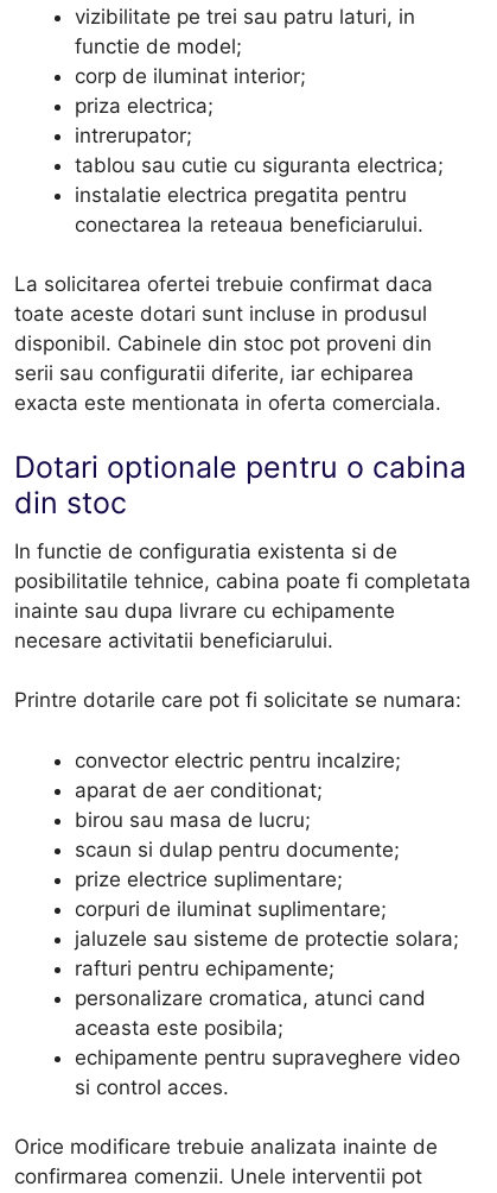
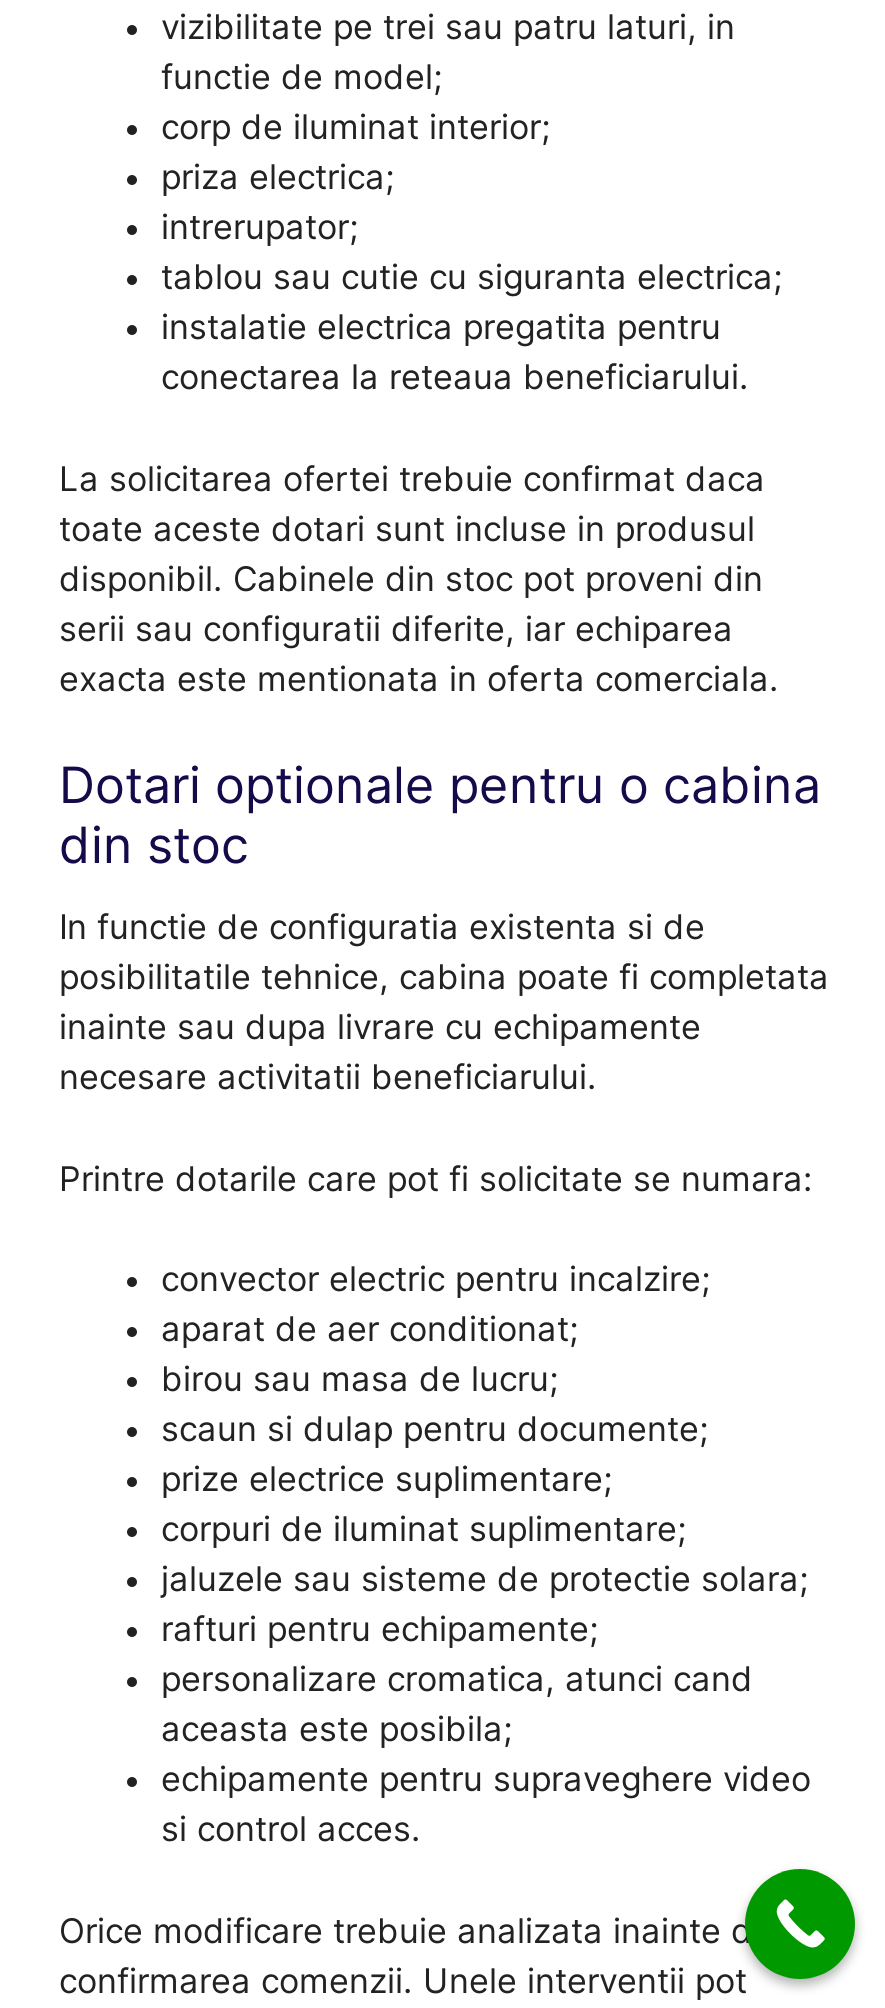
none -> [745,1866,859,1988] [image]

